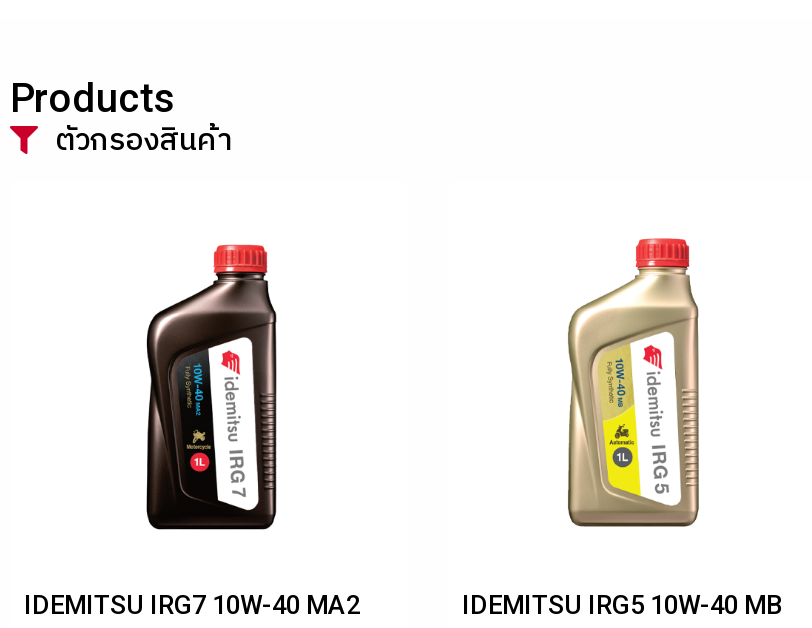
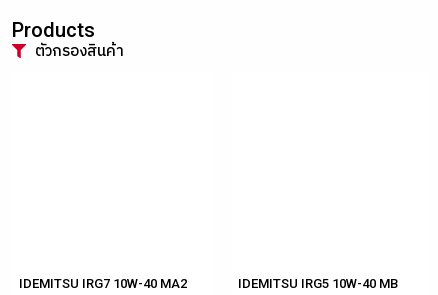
[144,242,278,532] [image] -> none
[566,236,700,528] [image] -> none

